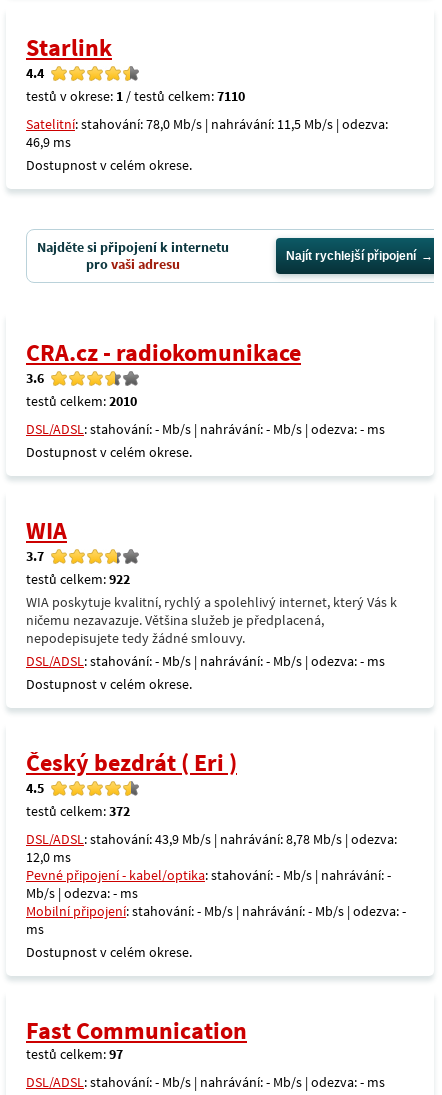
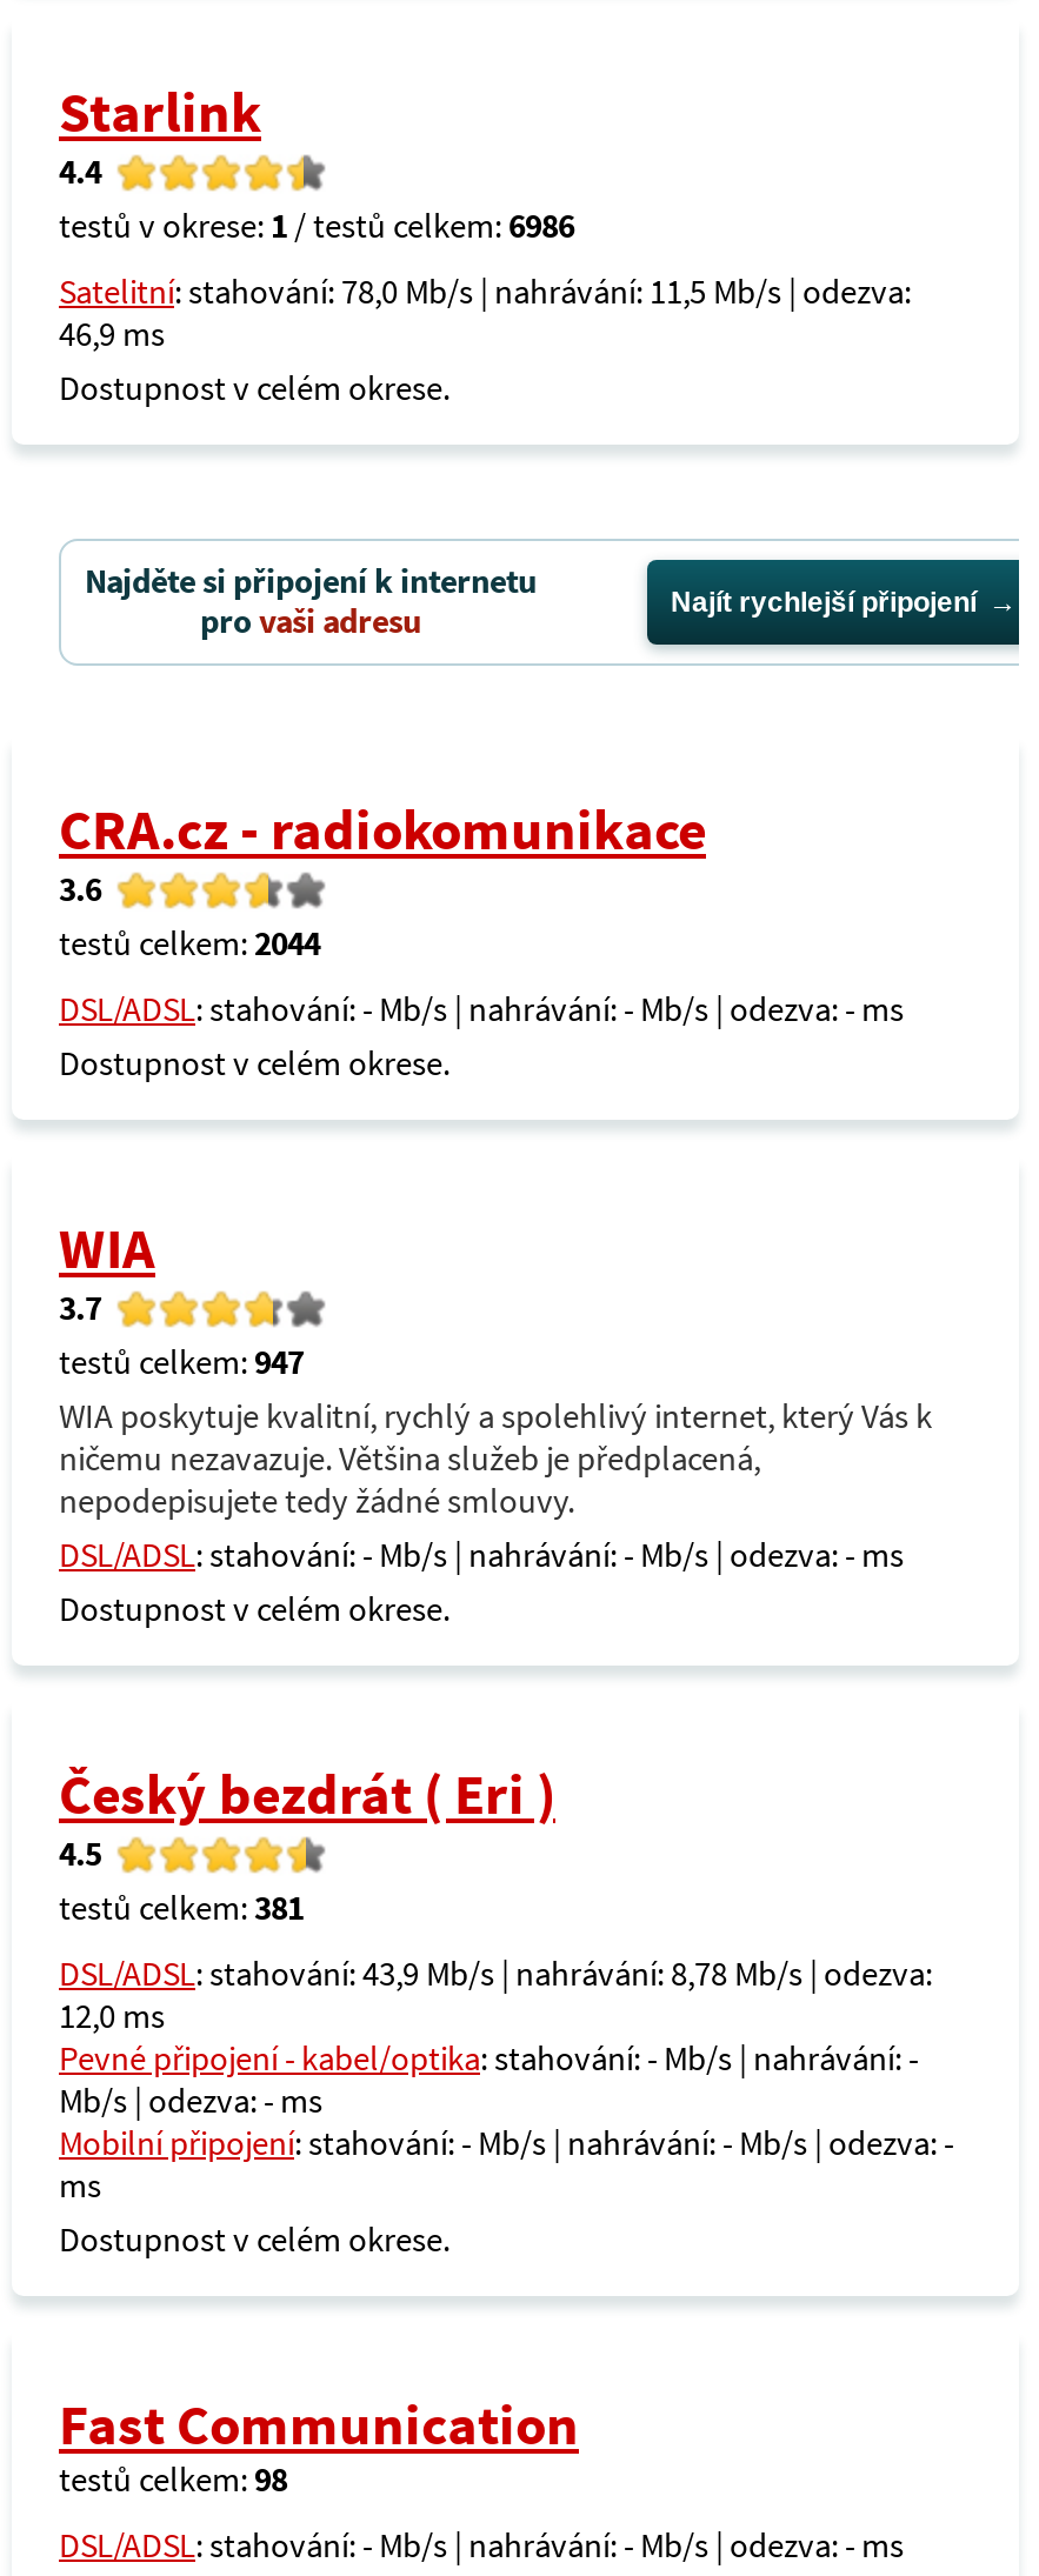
[26,87,245,105] testů v okrese: 1 / testů celkem: 7110 -> [59,205,574,247] testů v okrese: 1 / testů celkem: 6986
[26,392,137,410] testů celkem: 2010 -> [59,922,320,965] testů celkem: 2044
[26,570,130,588] testů celkem: 922 -> [59,1341,304,1383] testů celkem: 947
[26,802,130,820] testů celkem: 372 -> [59,1887,304,1929] testů celkem: 381
[26,1045,123,1063] testů celkem: 97 -> [59,2458,287,2501] testů celkem: 98

